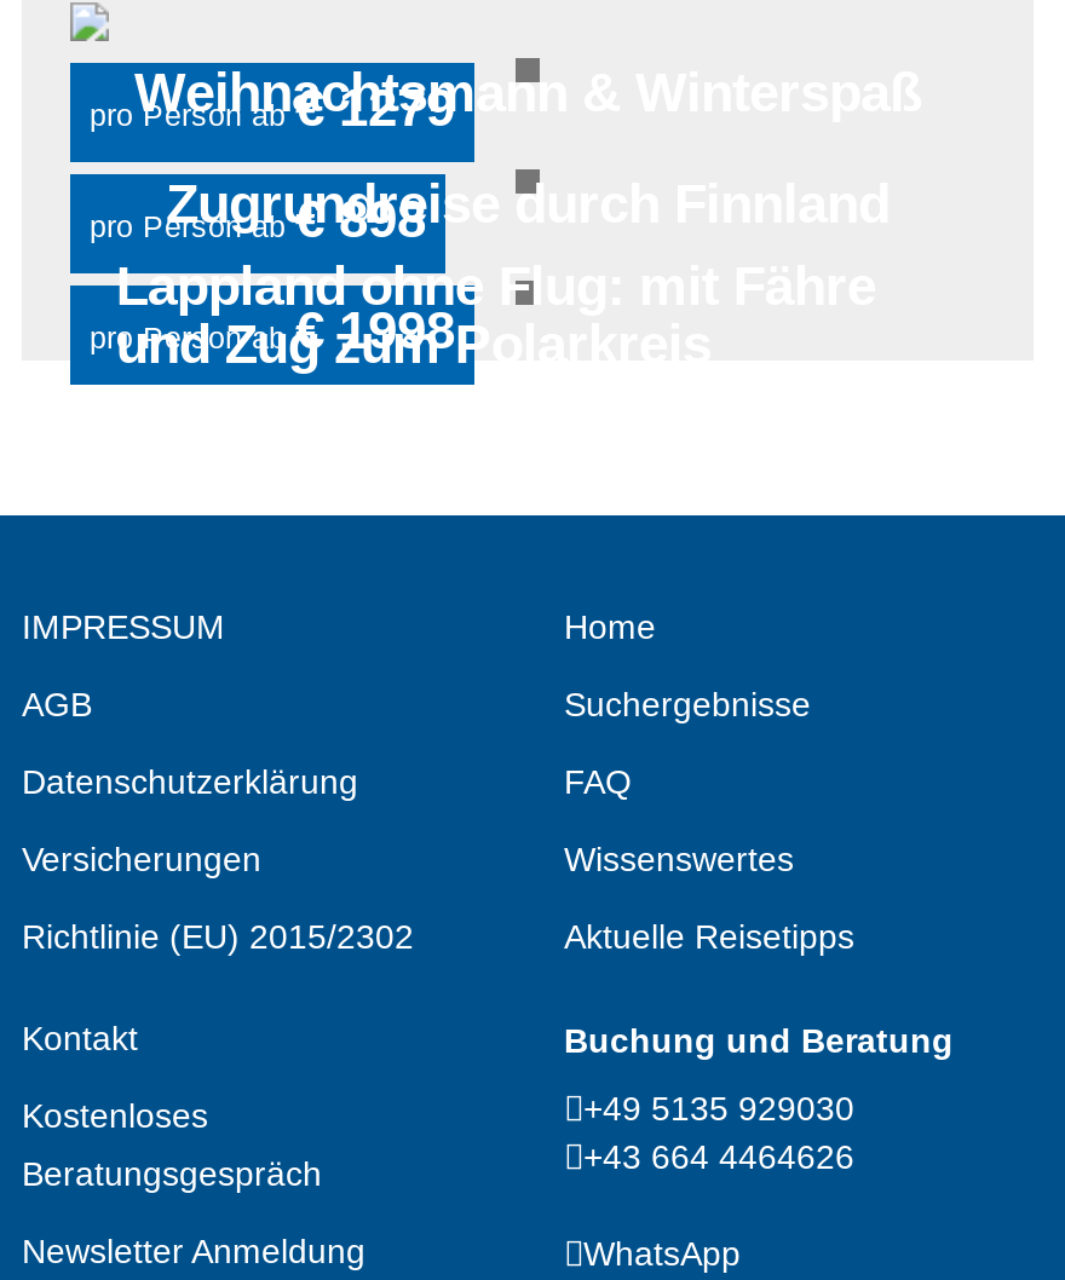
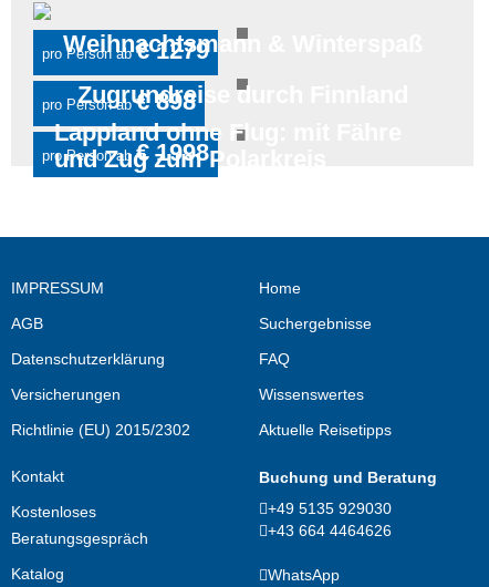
[22,1232,365,1271] Newsletter Anmeldung -> [11,565,64,583] Katalog

